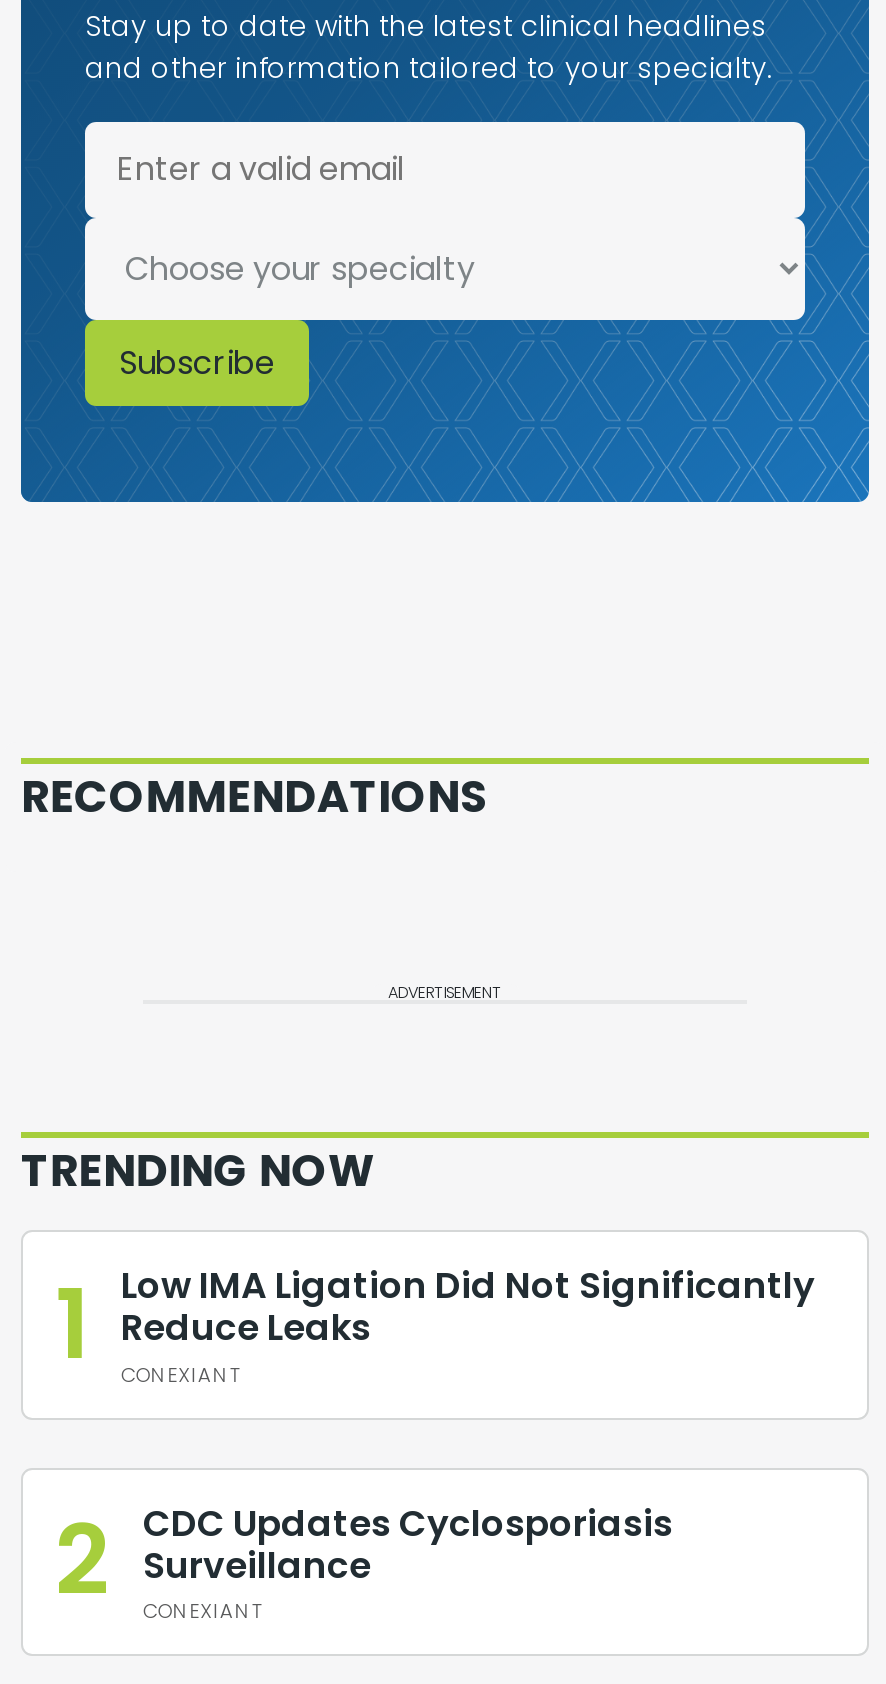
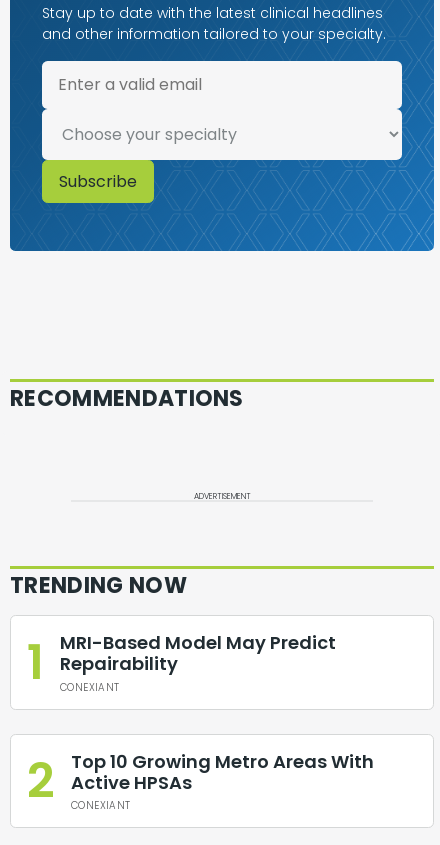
[121,1261,815,1353] Low IMA Ligation Did Not Significantly | Reduce Leaks -> [60,630,336,676] MRI-Based Model May Predict | Repairability
[143,1497,673,1589] CDC Updates Cyclosporiasis | Surveillance -> [71,748,374,794] Top 10 Growing Metro Areas With | Active HPSAs

